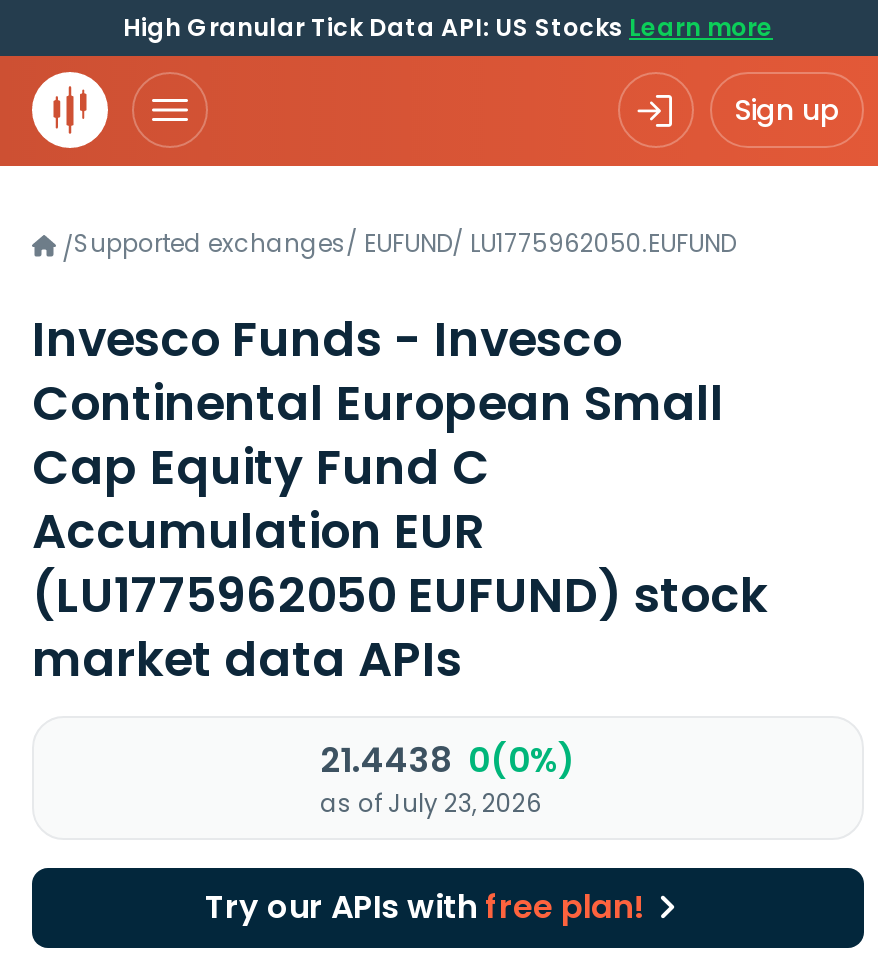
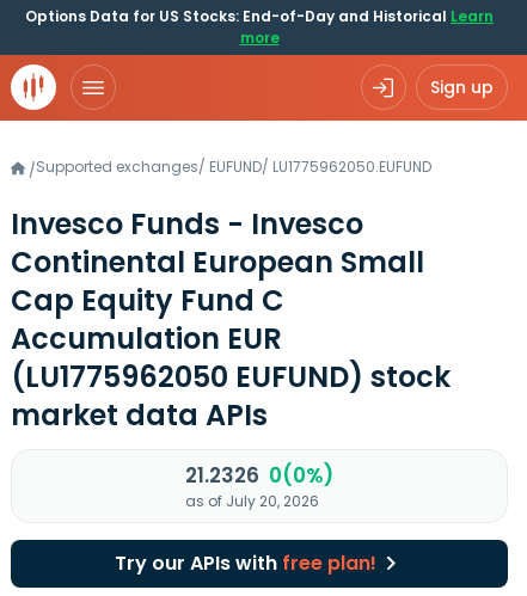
[123,10,773,44] High Granular Tick Data API: US Stocks Learn more -> [25,6,494,48] Options Data for US Stocks: End-of-Day and Historical Learn | more
[320,736,576,784] 21.4438 0(0%) -> [185,461,333,490] 21.2326 0(0%)
[320,786,542,820] as of July 23, 2026 -> [185,491,319,511] as of July 20, 2026

